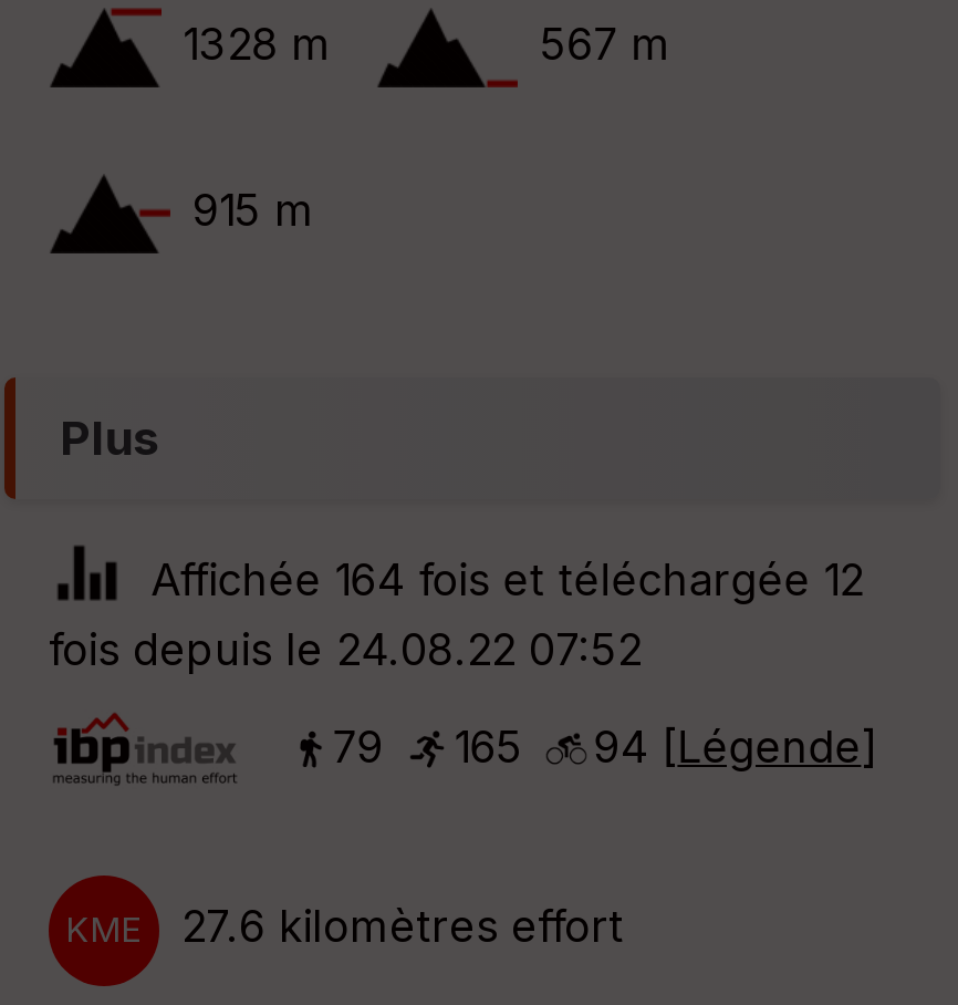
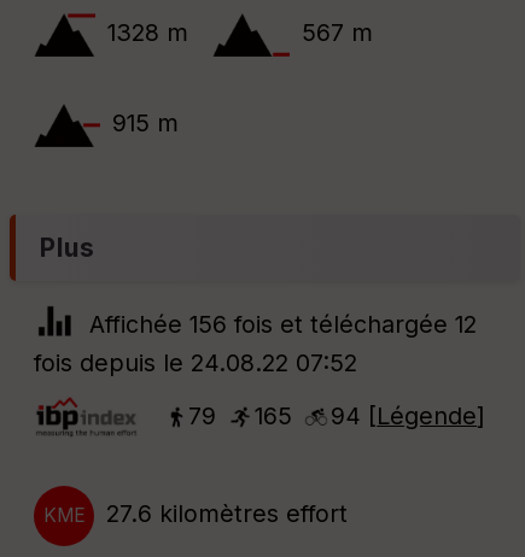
[151,553,863,607] Affichée 164 fois et téléchargée 12 -> [90,310,477,339] Affichée 156 fois et téléchargée 12

